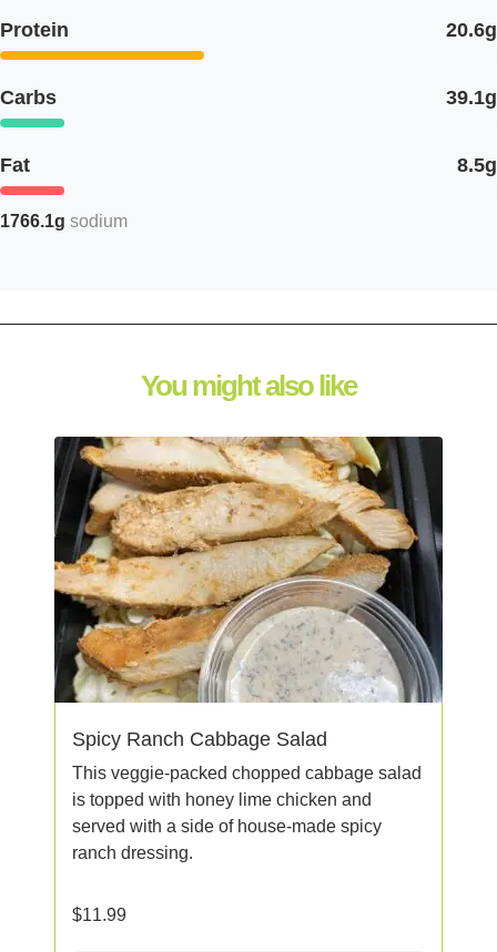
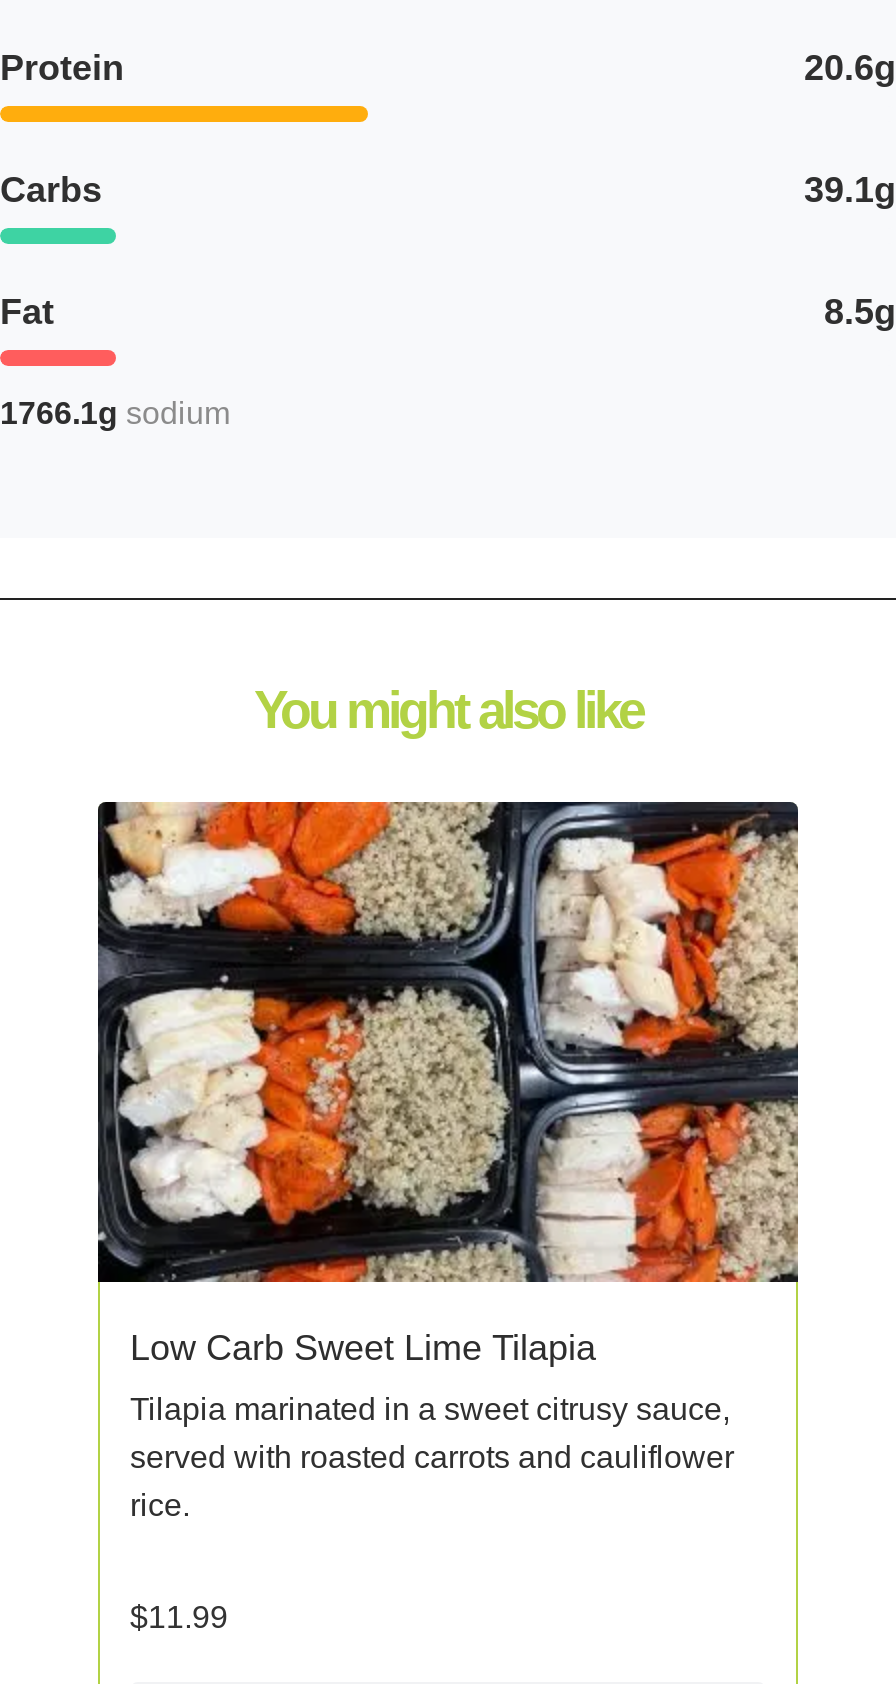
[53,436,444,751] [image] | Spicy Ranch Cabbage Salad -> [98,800,800,1368] [image] | Low Carb Sweet Lime Tilapia
[72,764,422,862] This veggie-packed chopped cabbage salad | is topped with honey lime chicken and | served with a side of house-made spicy | ranch dressing. -> [130,1392,734,1522] Tilapia marinated in a sweet citrusy sauce, | served with roasted carrots and cauliflower | rice.

